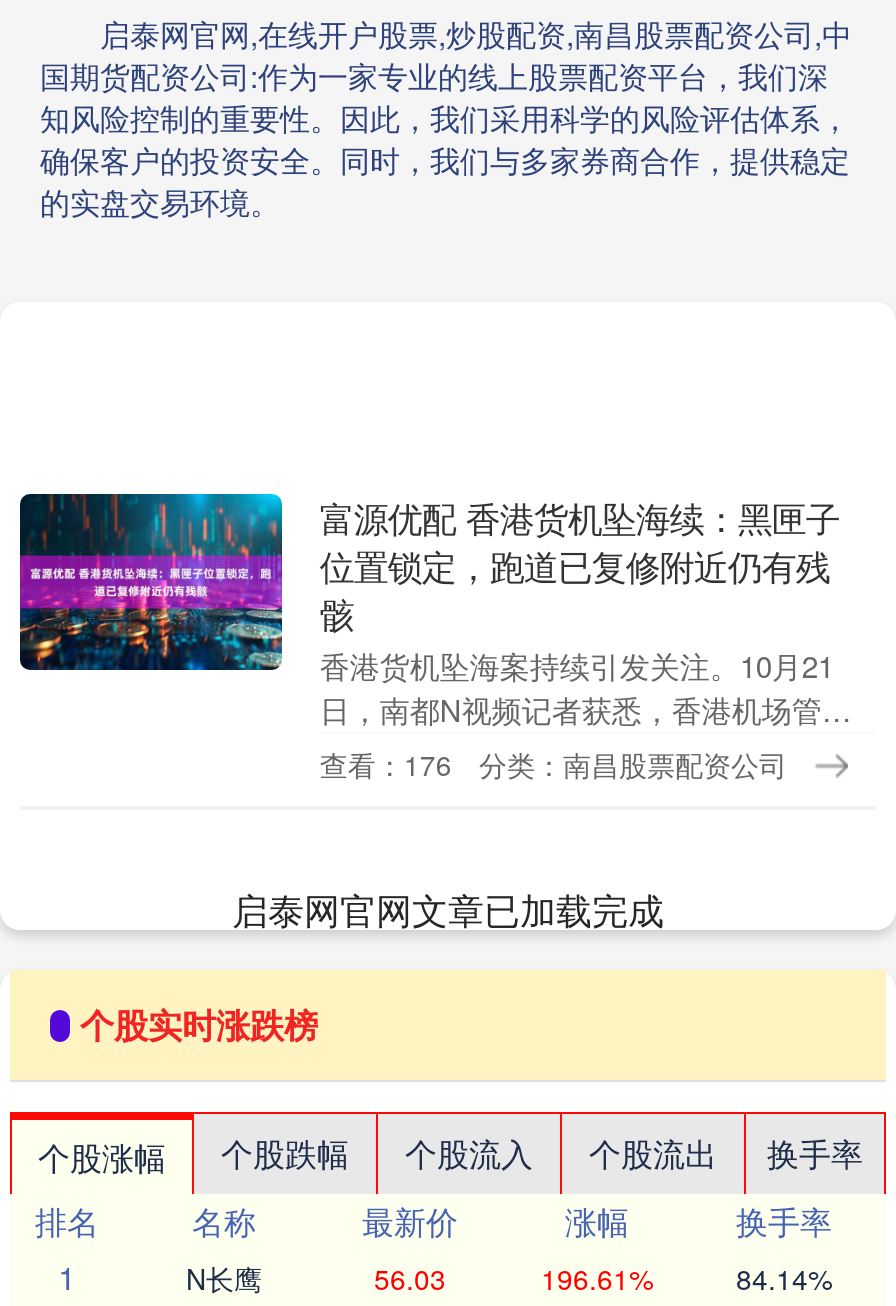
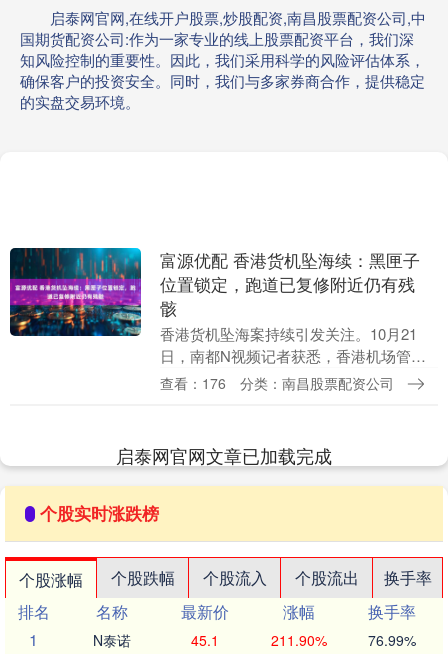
[186,1258,262,1298] N长鹰 -> [93,630,131,650] N泰诺
[374,1258,446,1298] 56.03 -> [191,630,219,650] 45.1
[541,1258,653,1298] 196.61% -> [270,630,326,650] 211.90%
[736,1258,832,1298] 84.14% -> [368,630,416,650] 76.99%

